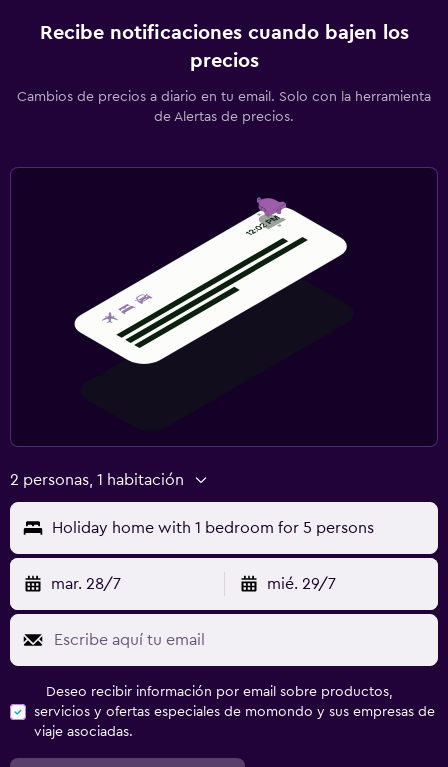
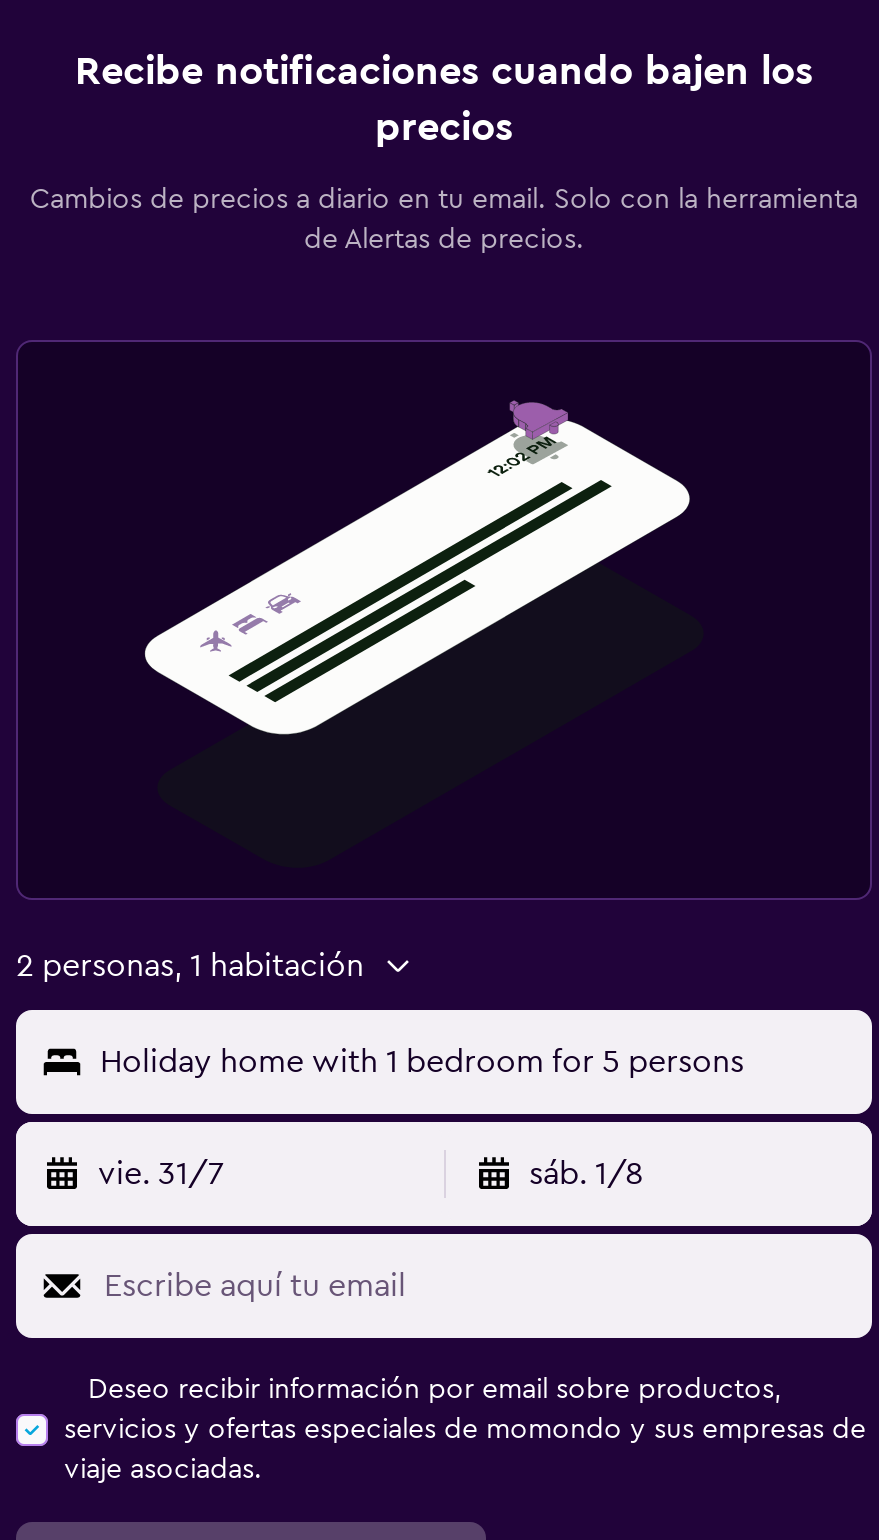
[51,576,335,592] mar. 28/7 | mié. 29/7 -> [98,1158,643,1190] vie. 31/7 | sáb. 1/8

